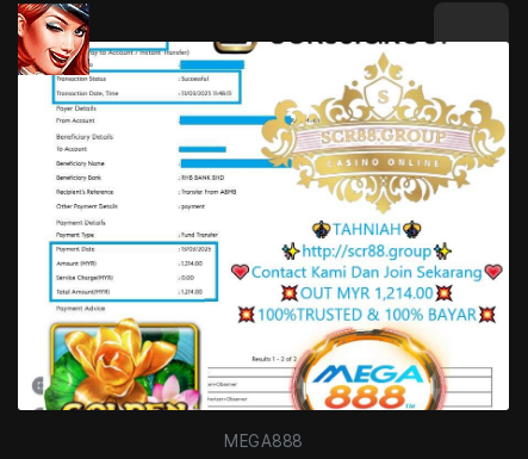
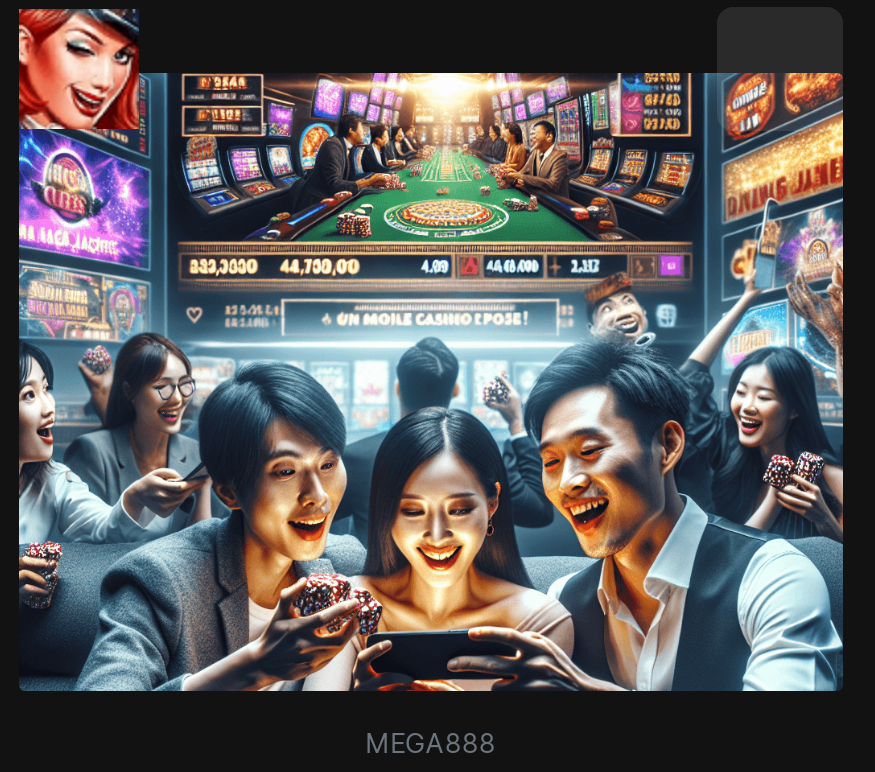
[17,41,510,411] [image] -> [17,71,845,693] [image]

